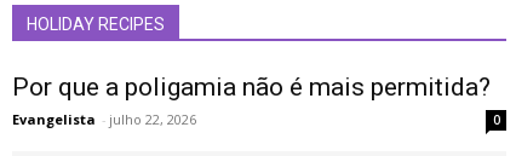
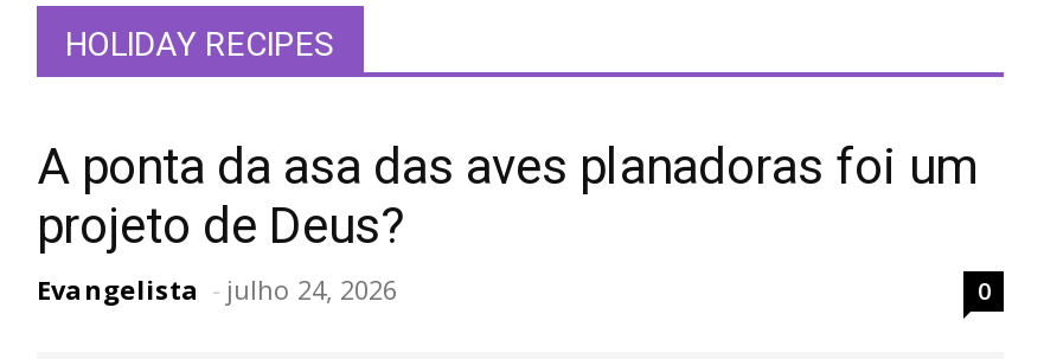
[12,73,491,128] Por que a poligamia não é mais permitida? | Evangelista - julho 22, 2026 -> [37,139,978,307] A ponta da asa das aves planadoras foi um | projeto de Deus? | Evangelista - julho 24, 2026

